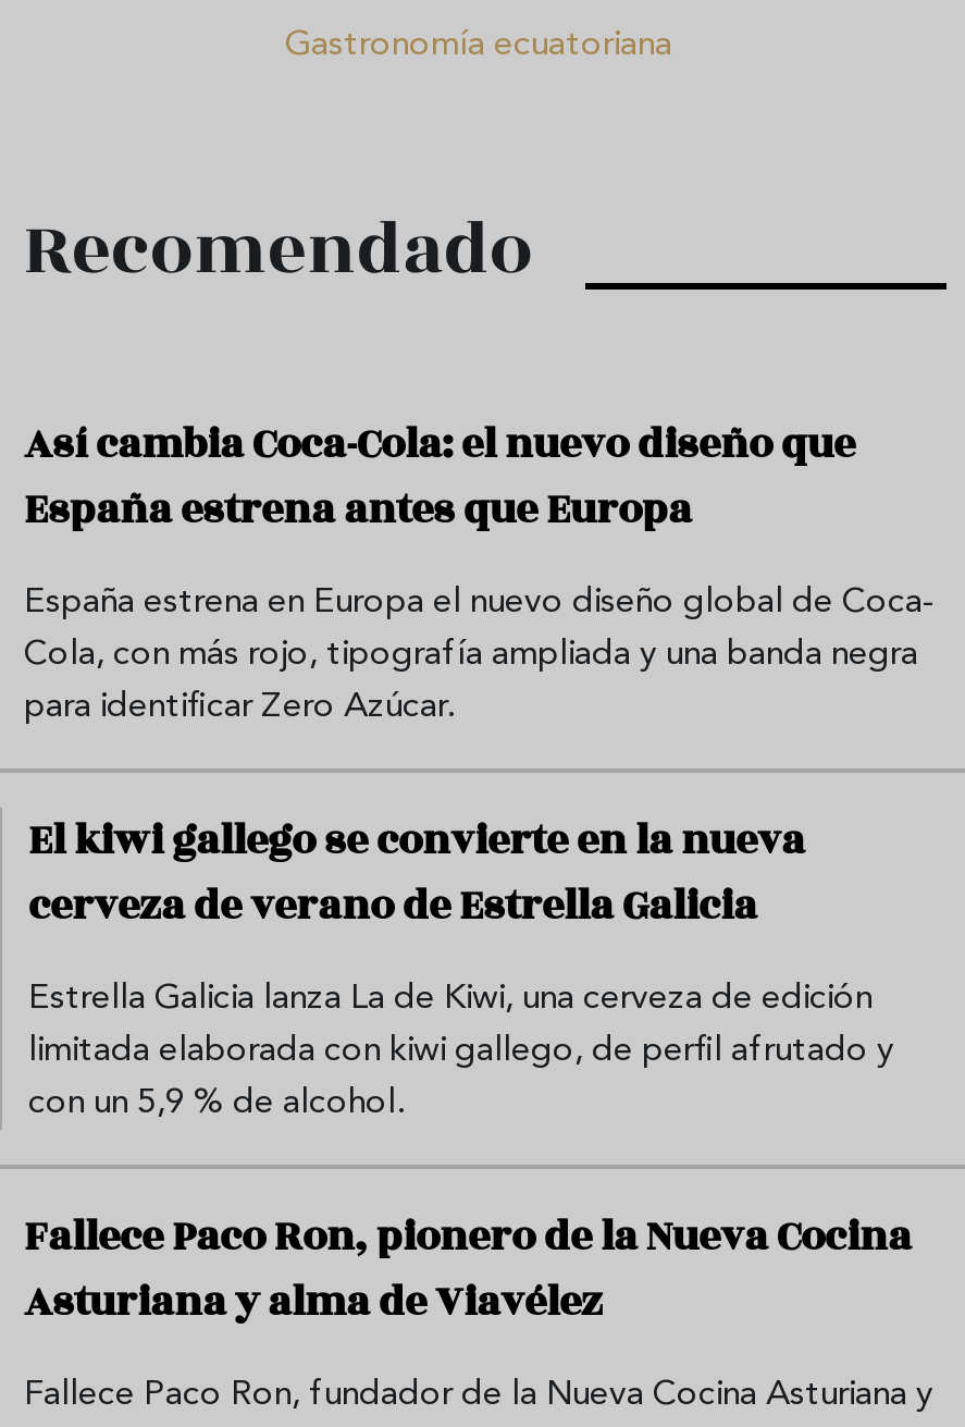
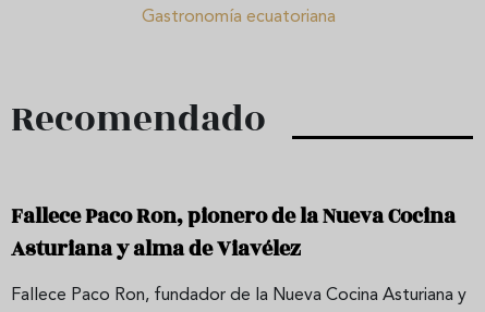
[24,415,936,1122] Así cambia Coca-Cola: el nuevo diseño que | España estrena antes que Europa | España estrena en Europa el nuevo diseño global de Coca- | Cola, con más rojo, tipografía ampliada y una banda negra | para identificar Zero Azúcar. | El kiwi gallego se convierte en la nueva | cerveza de verano de Estrella Galicia | Estrella Galicia lanza La de Kiwi, una cerveza de edición | limitada elaborada con kiwi gallego, de perfil afrutado y | con un 5,9 % de alcohol. -> none

